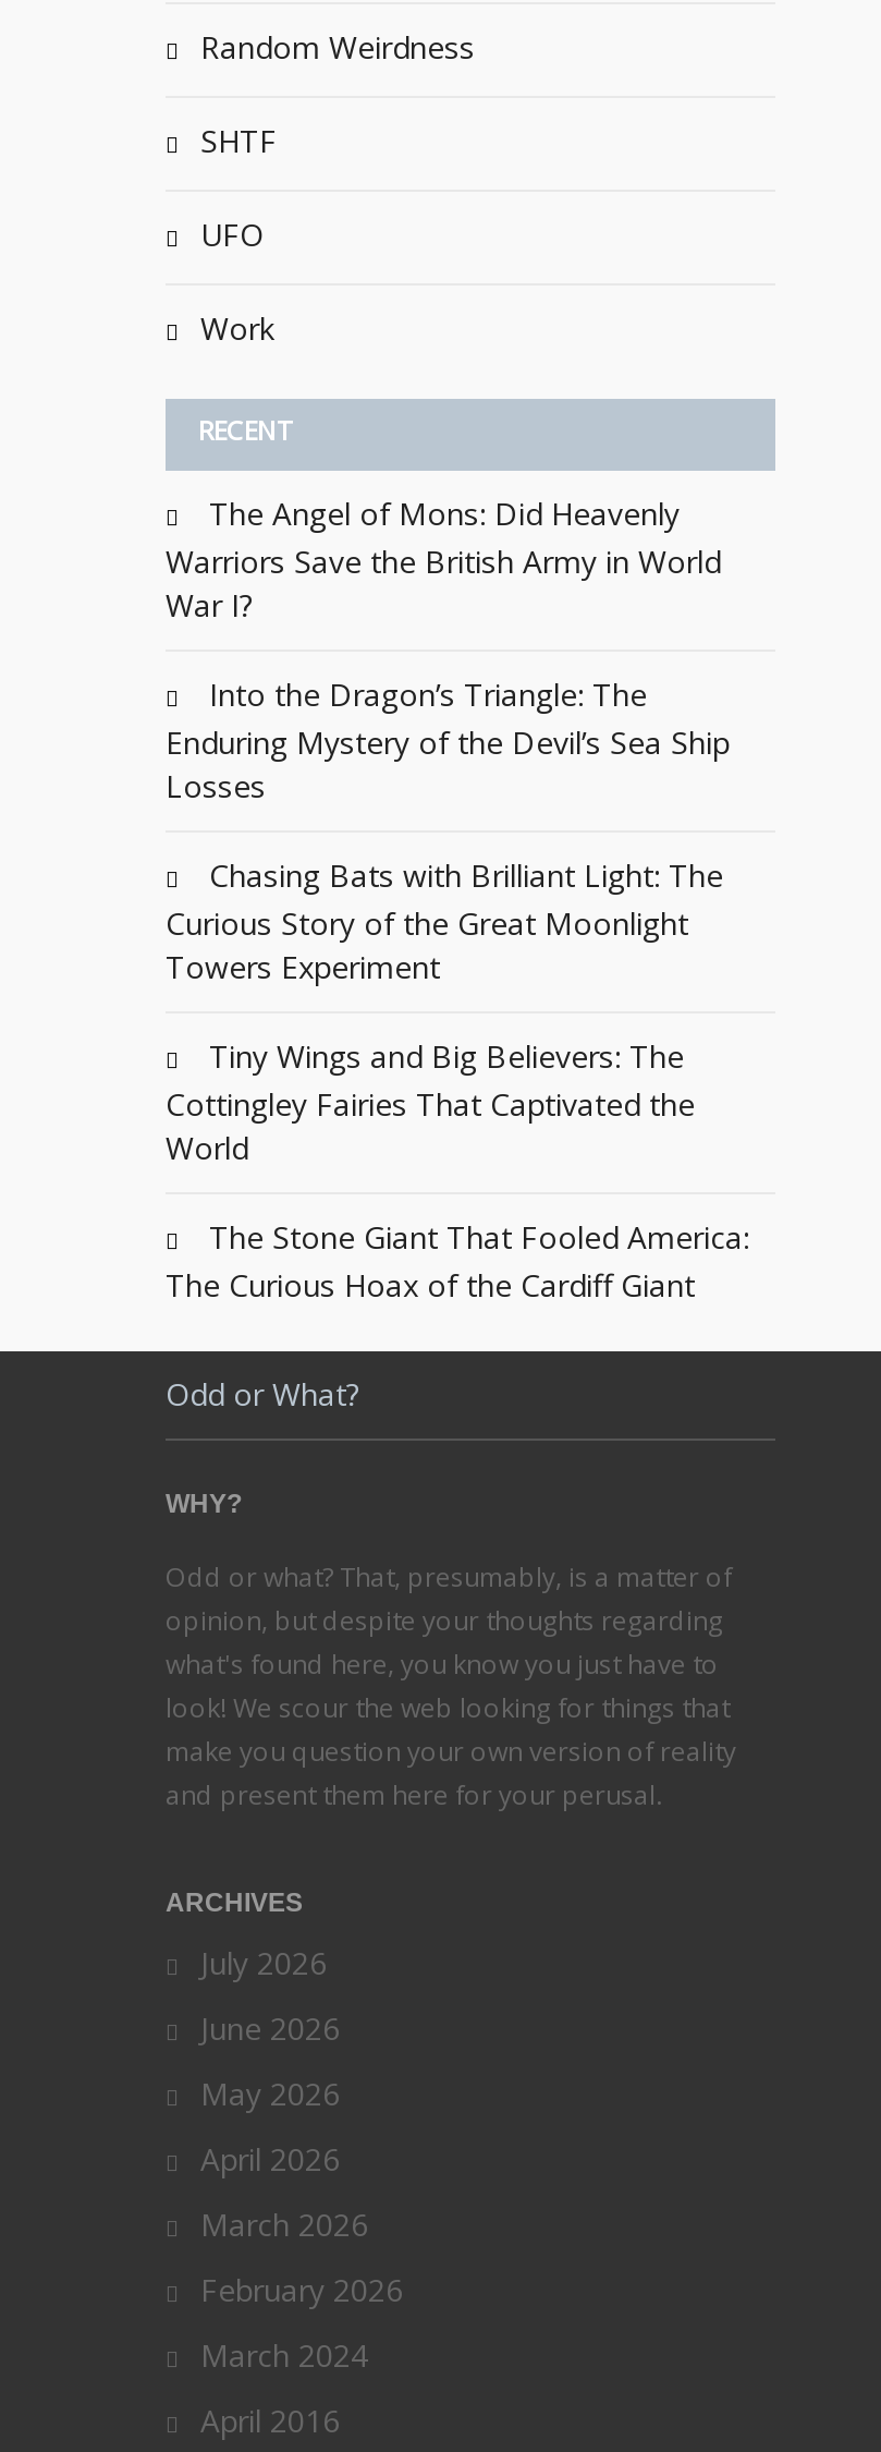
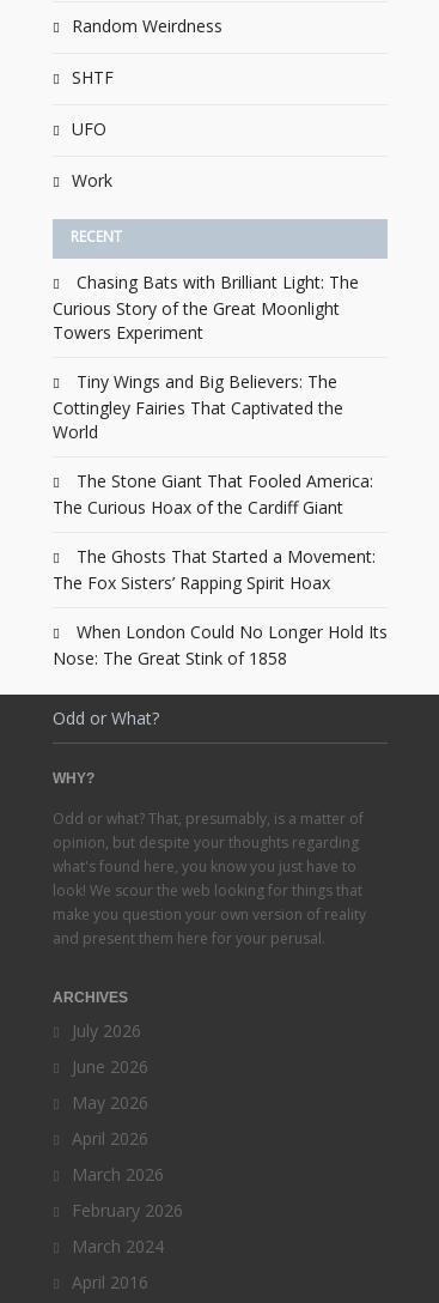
[166,493,730,807] The Angel of Mons: Did Heavenly | Warriors Save the British Army in World | War I? | Into the Dragon’s Triangle: The | Enduring Mystery of the Devil’s Sea Ship | Losses -> none
moved [166,855,749,1306] -> [53,271,373,519]: Chasing Bats with Brilliant Light: The | Curious Story of the Great Moonlight | Towers Experiment | Tiny Wings and Big Believers: The | Cottingley Fairies That Captivated the | World | The Stone Giant That Fooled America: | The Curious Hoax of the Cardiff Giant
none -> [53,545,388,670] The Ghosts That Started a Movement: | The Fox Sisters’ Rapping Spirit Hoax | When London Could No Longer Hold Its | Nose: The Great Stink of 1858

